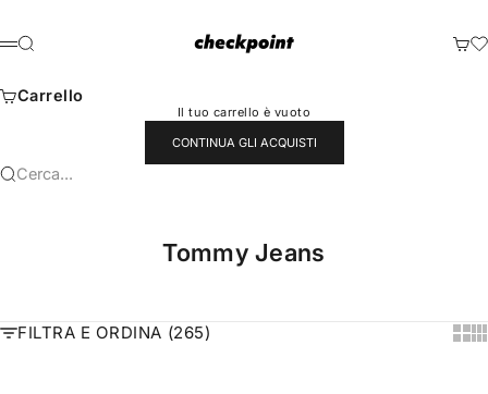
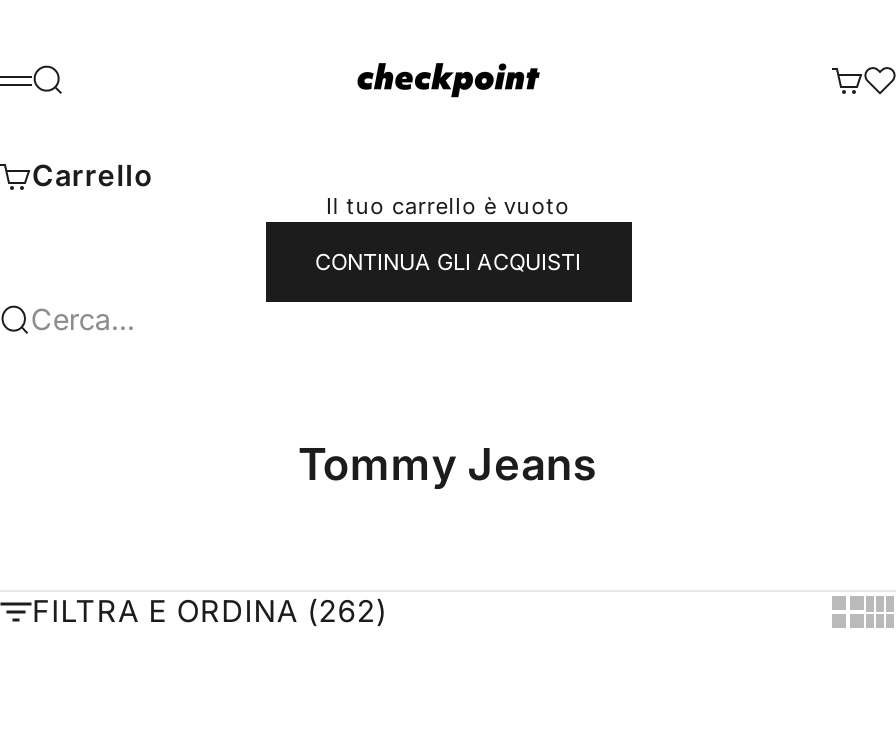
[17,322,211,343] FILTRA E ORDINA (265) -> [32,592,387,630] FILTRA E ORDINA (262)

